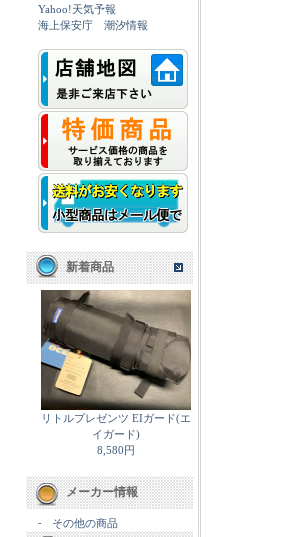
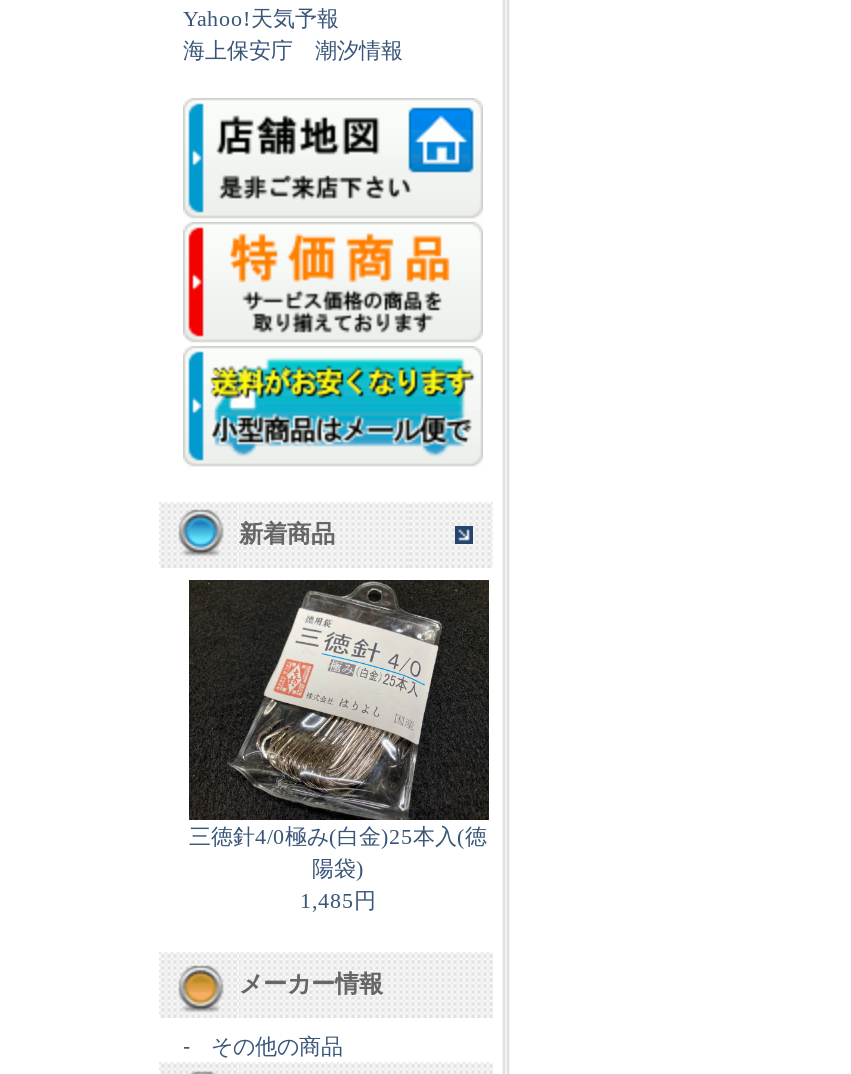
[40,289,192,456] [image] | リトルプレゼンツ EIガード(エ | イガード) | 8,580円 -> [187,578,491,912] [image] | 三徳針4/0極み(白金)25本入(徳 | 陽袋) | 1,485円

